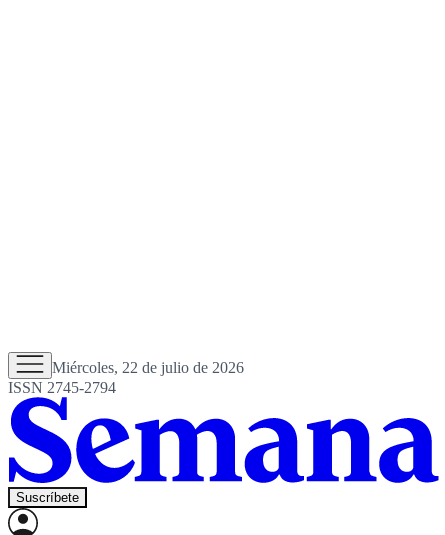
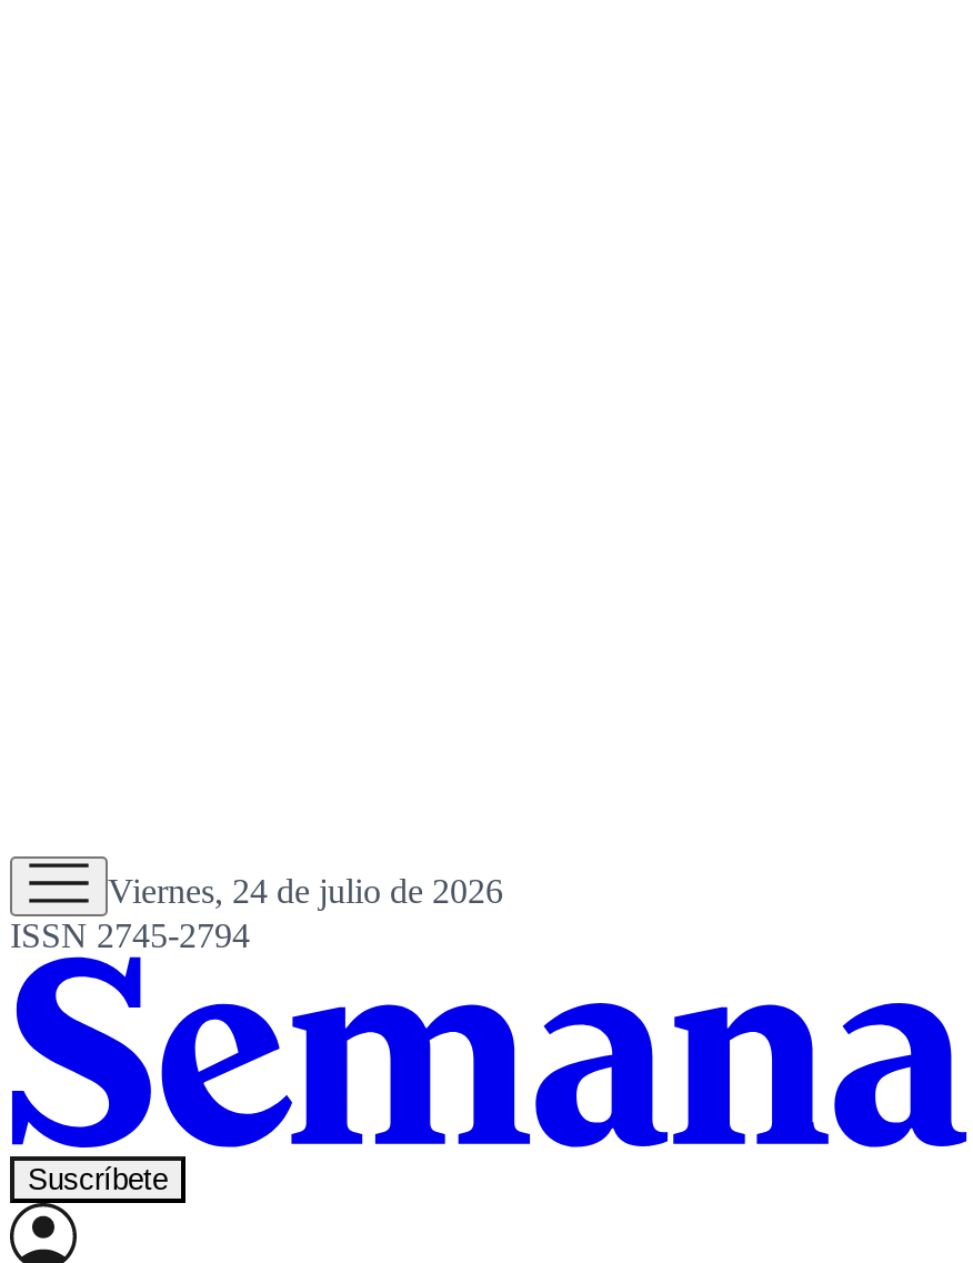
[52,359,244,376] Miércoles, 22 de julio de 2026 -> [108,872,503,910] Viernes, 24 de julio de 2026

